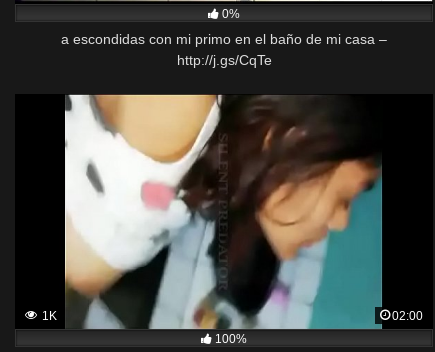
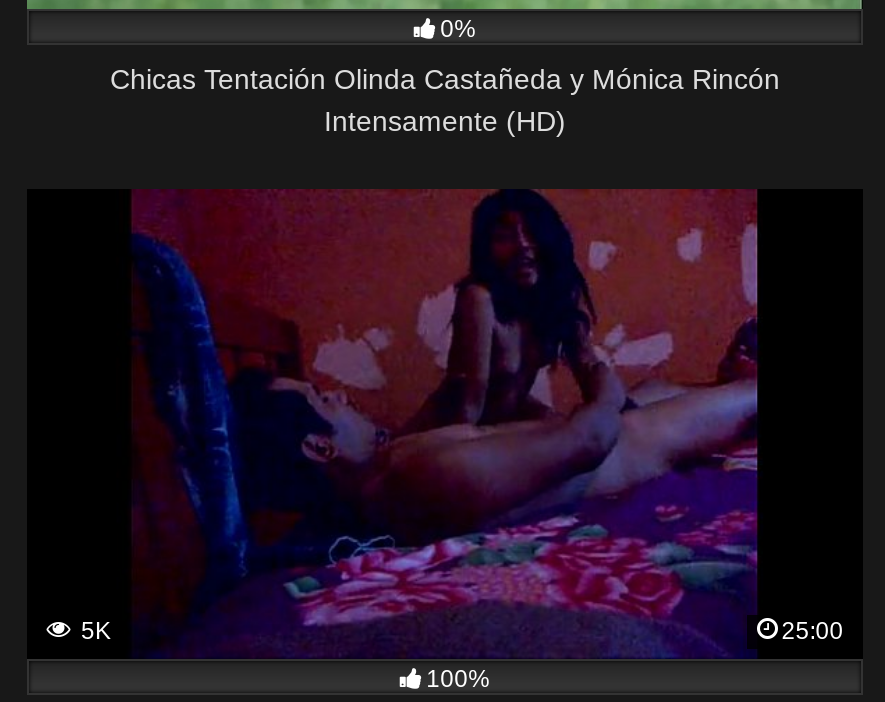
[61,31,387,68] a escondidas con mi primo en el baño de mi casa – | http://j.gs/CqTe -> [110,62,780,136] Chicas Tentación Olinda Castañeda y Mónica Rincón | Intensamente (HD)
[39,94,423,330] [image] | 1K | 02:00 -> [75,188,843,660] [image] | 5K | 25:00

